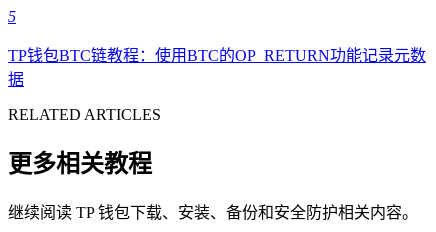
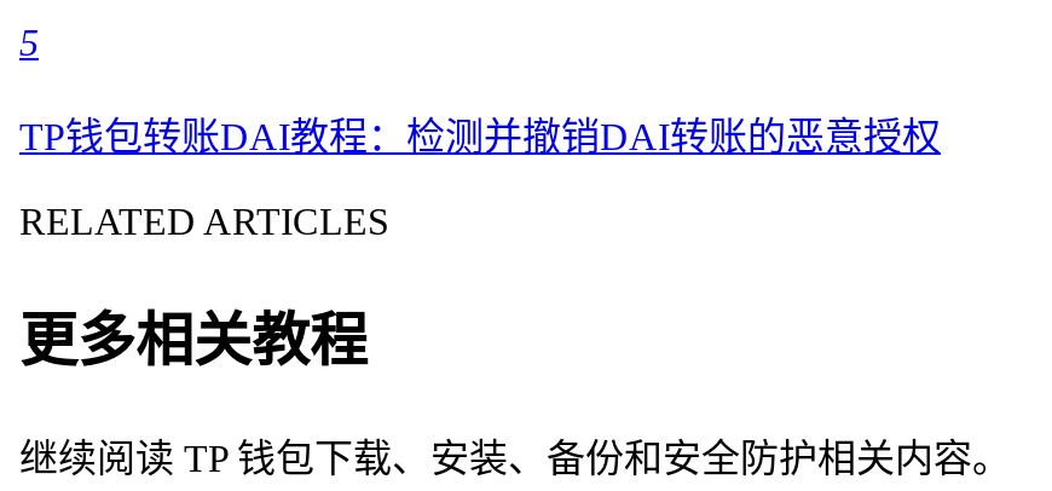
[8,47,426,88] TP钱包BTC链教程：使用BTC的OP_RETURN功能记录元数 | 据 -> [19,117,941,158] TP钱包转账DAI教程：检测并撤销DAI转账的恶意授权

